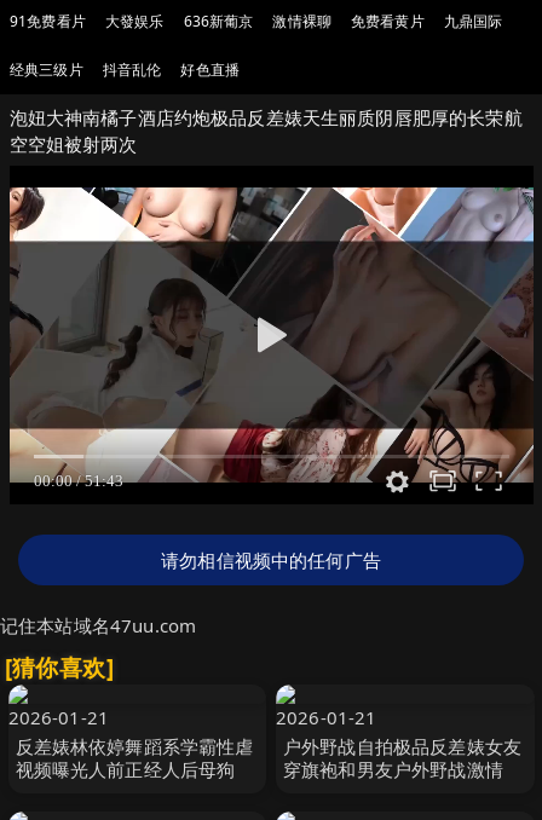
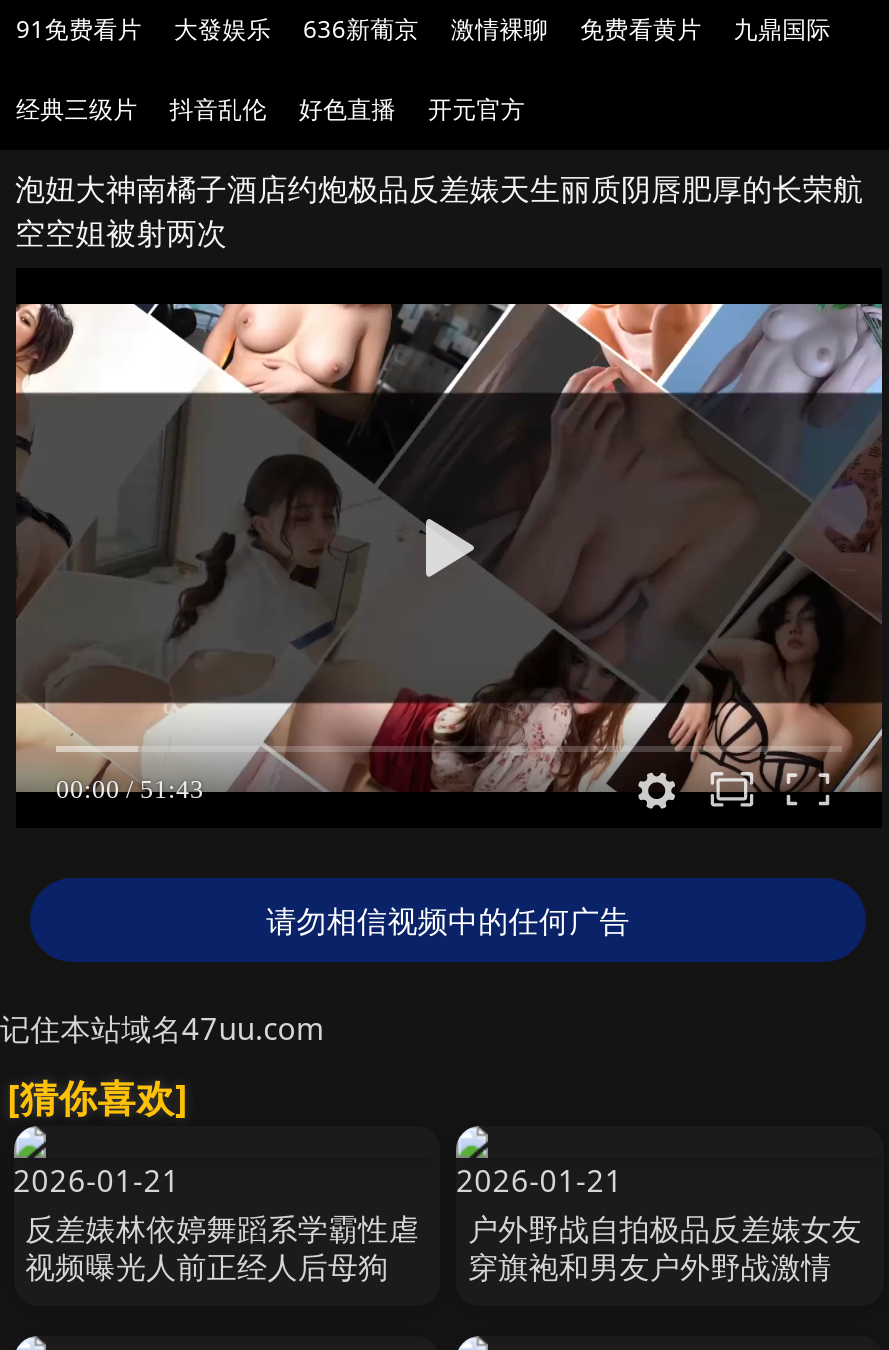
none -> [428,92,525,126] 开元官方

